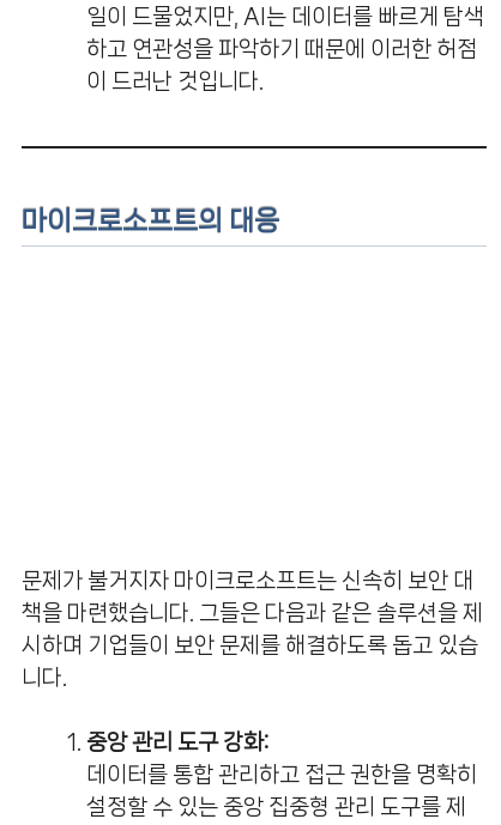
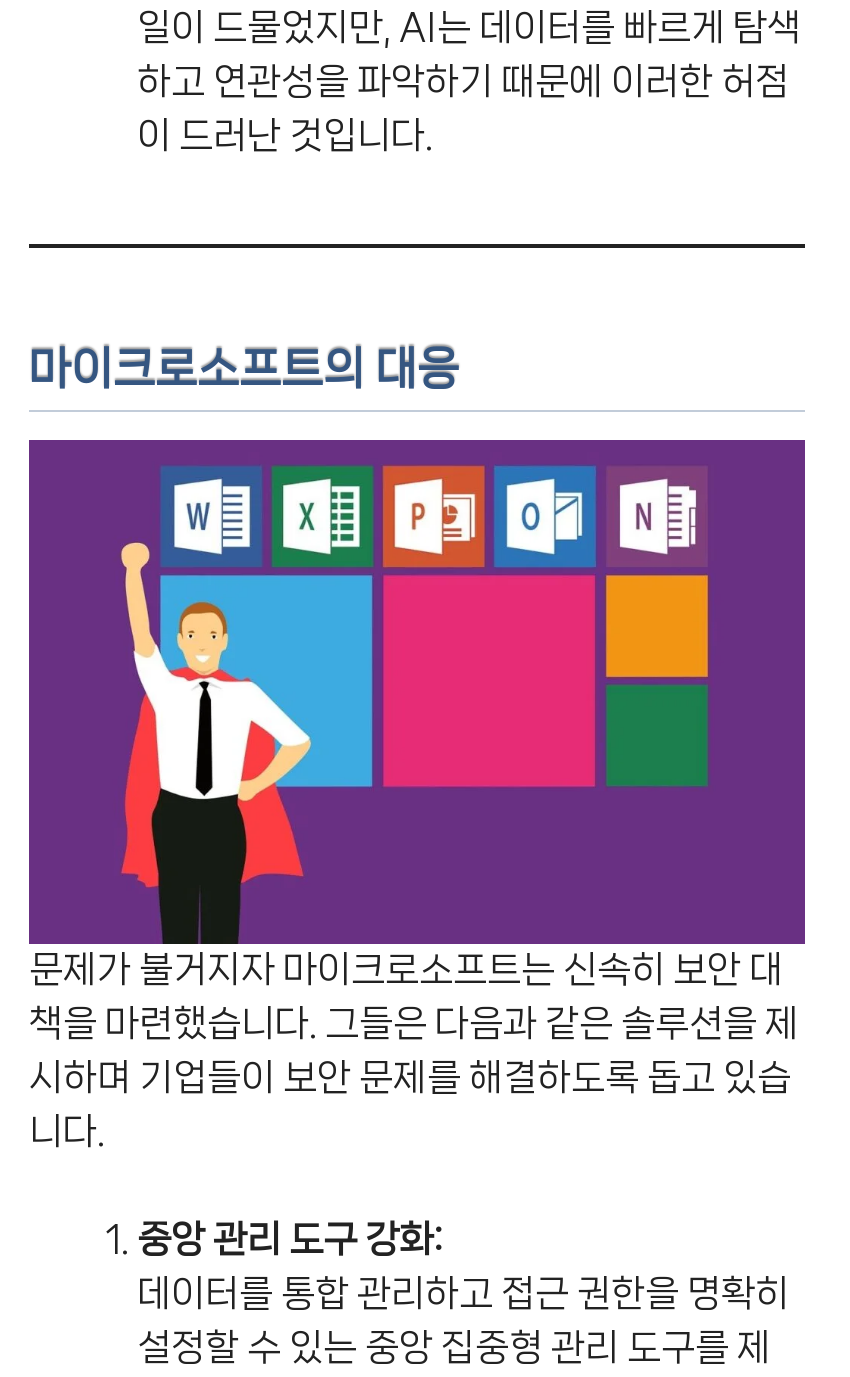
none -> [27,438,807,946] [image]

